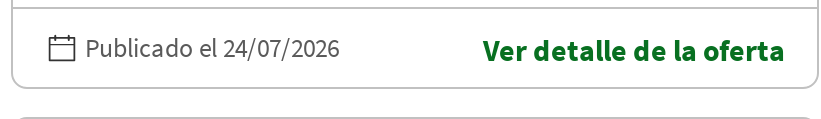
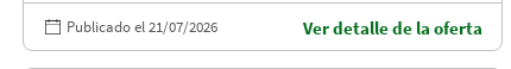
[85,31,339,65] Publicado el 24/07/2026 -> [67,17,217,37] Publicado el 21/07/2026

